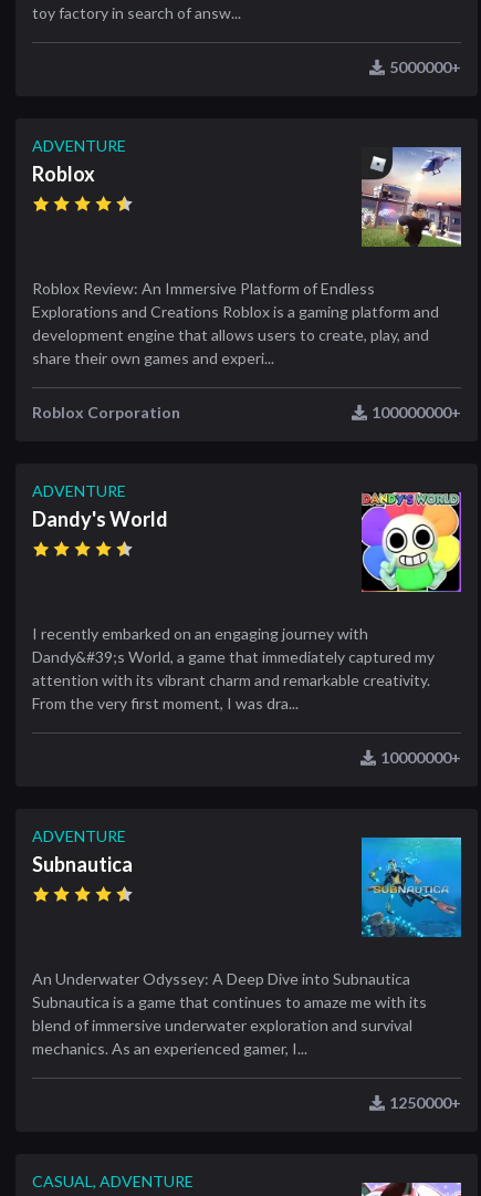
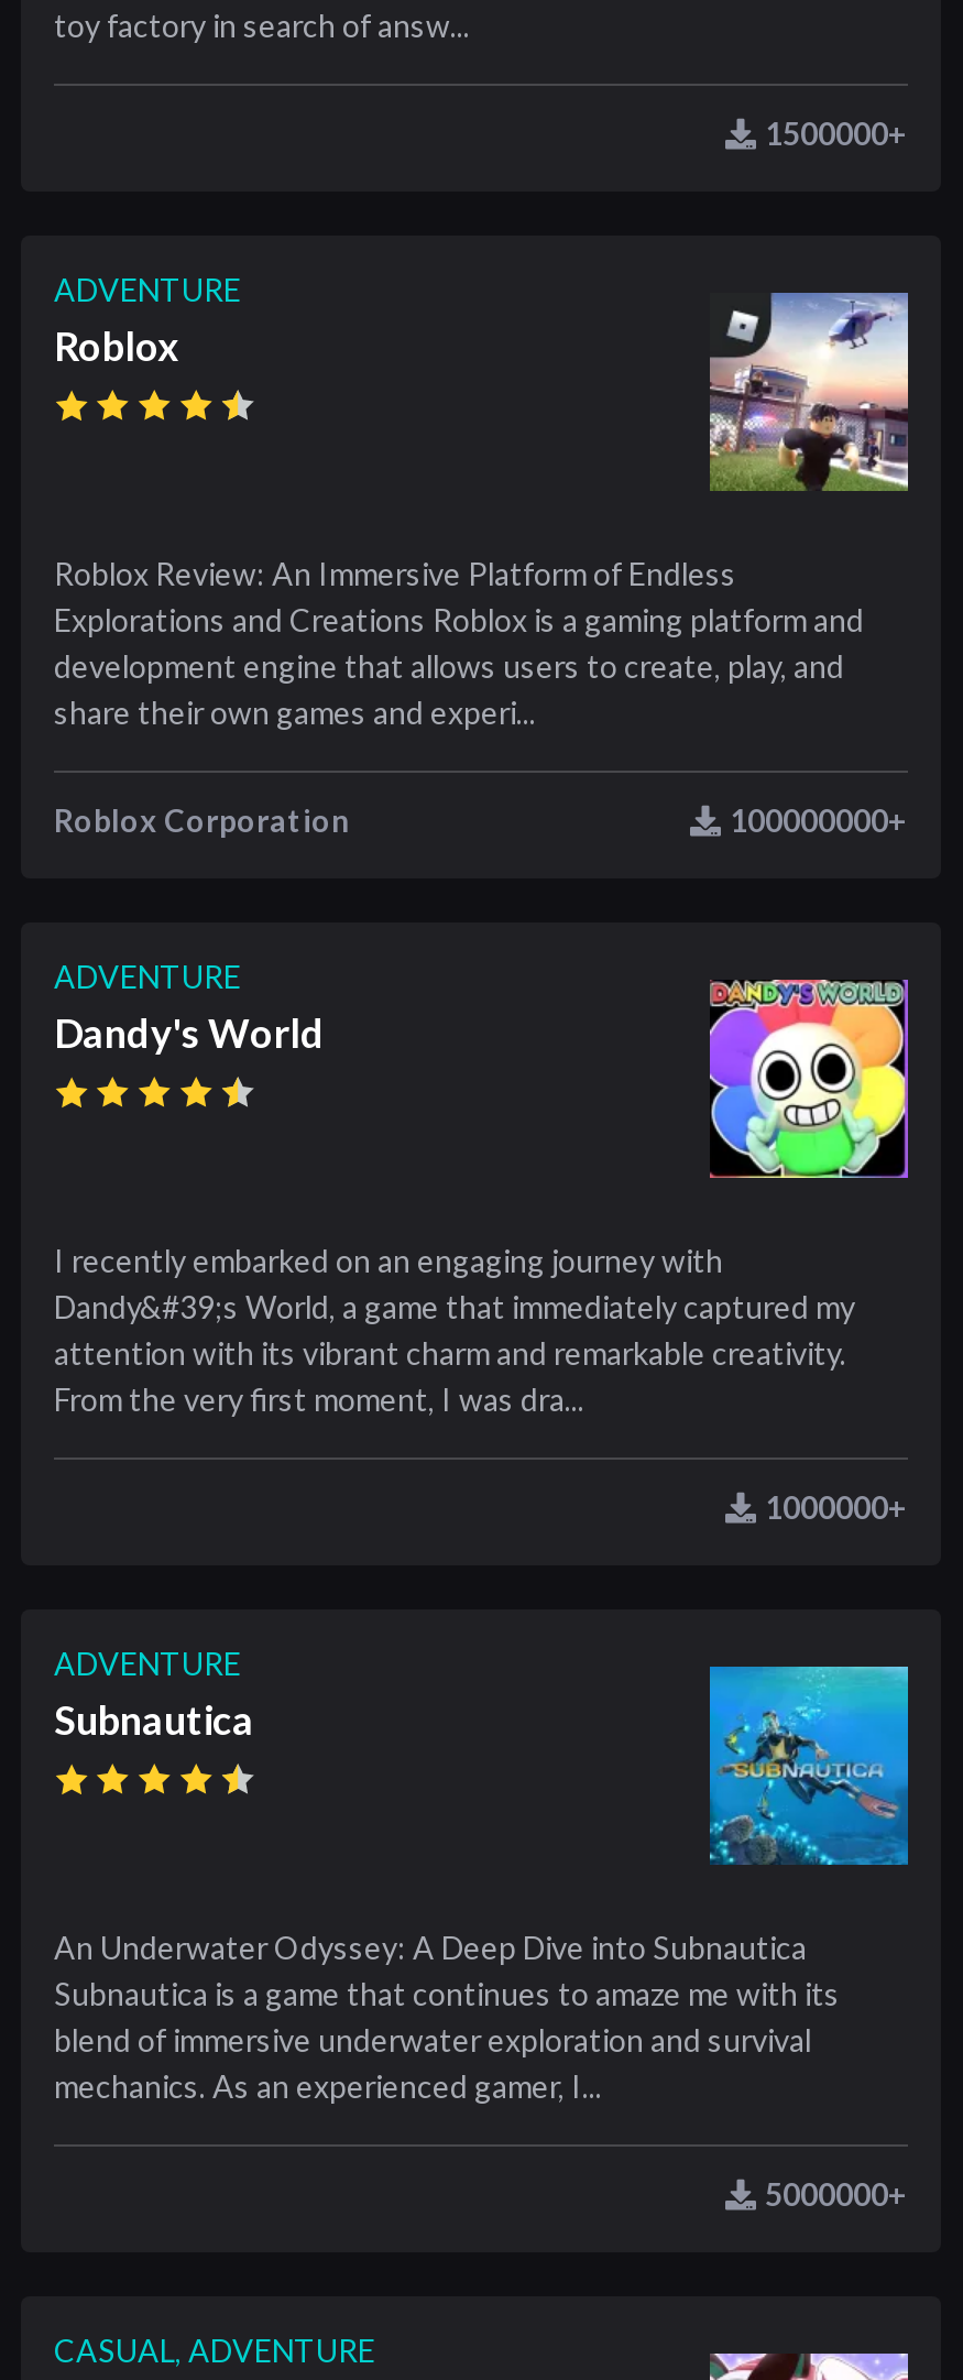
[389,58,461,76] 5000000+ -> [765,114,908,152] 1500000+
[380,748,461,767] 10000000+ -> [765,1488,908,1526] 1000000+
[389,1093,461,1112] 1250000+ -> [765,2175,908,2213] 5000000+

